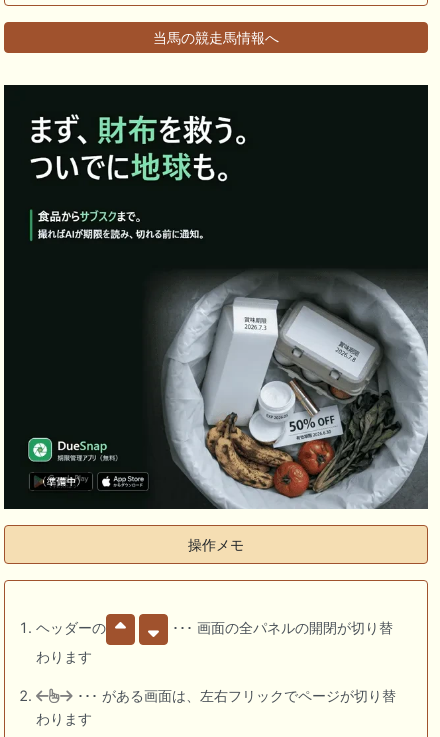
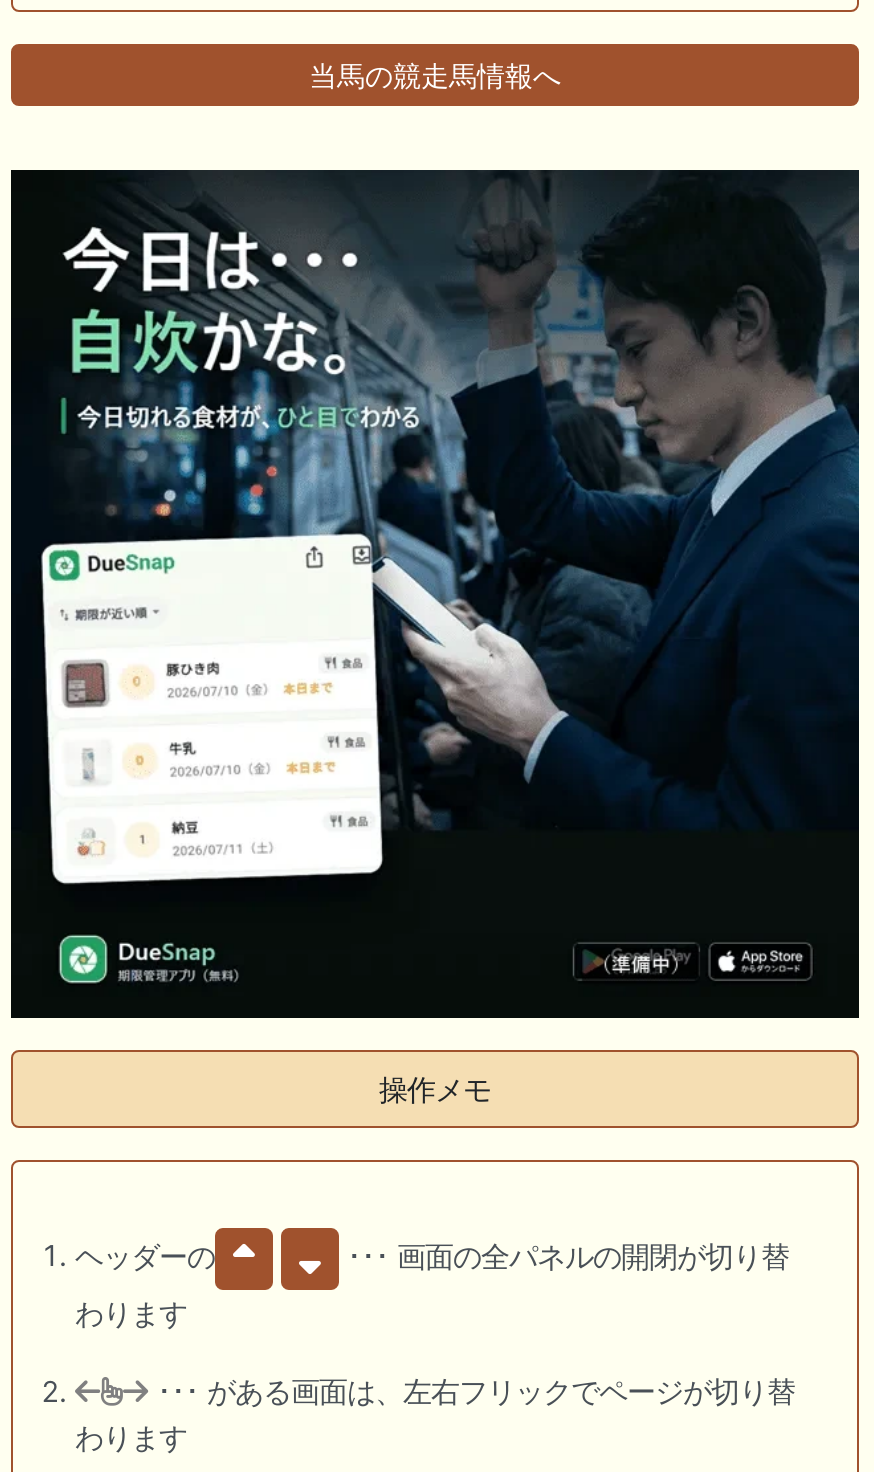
[19,87,429,510] [image] -> [39,172,861,1020] [image]

